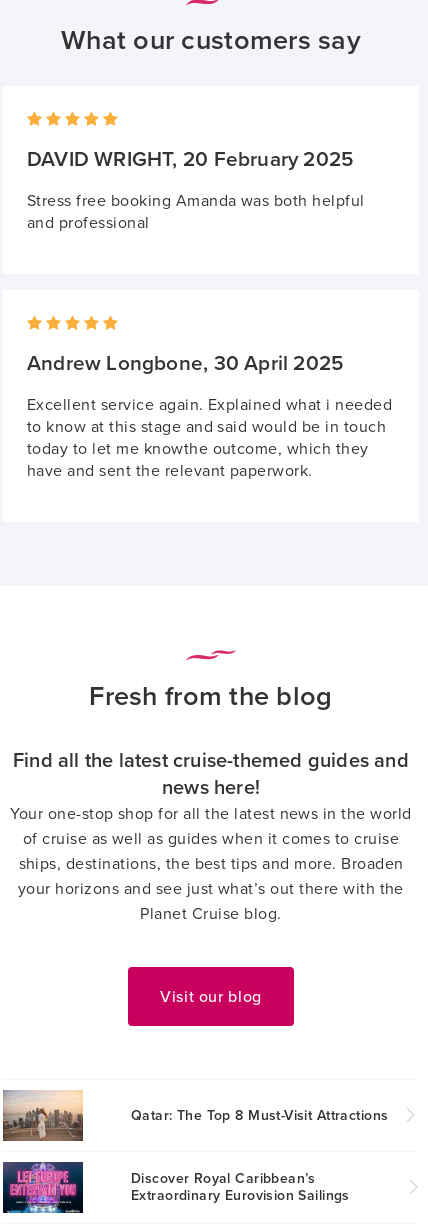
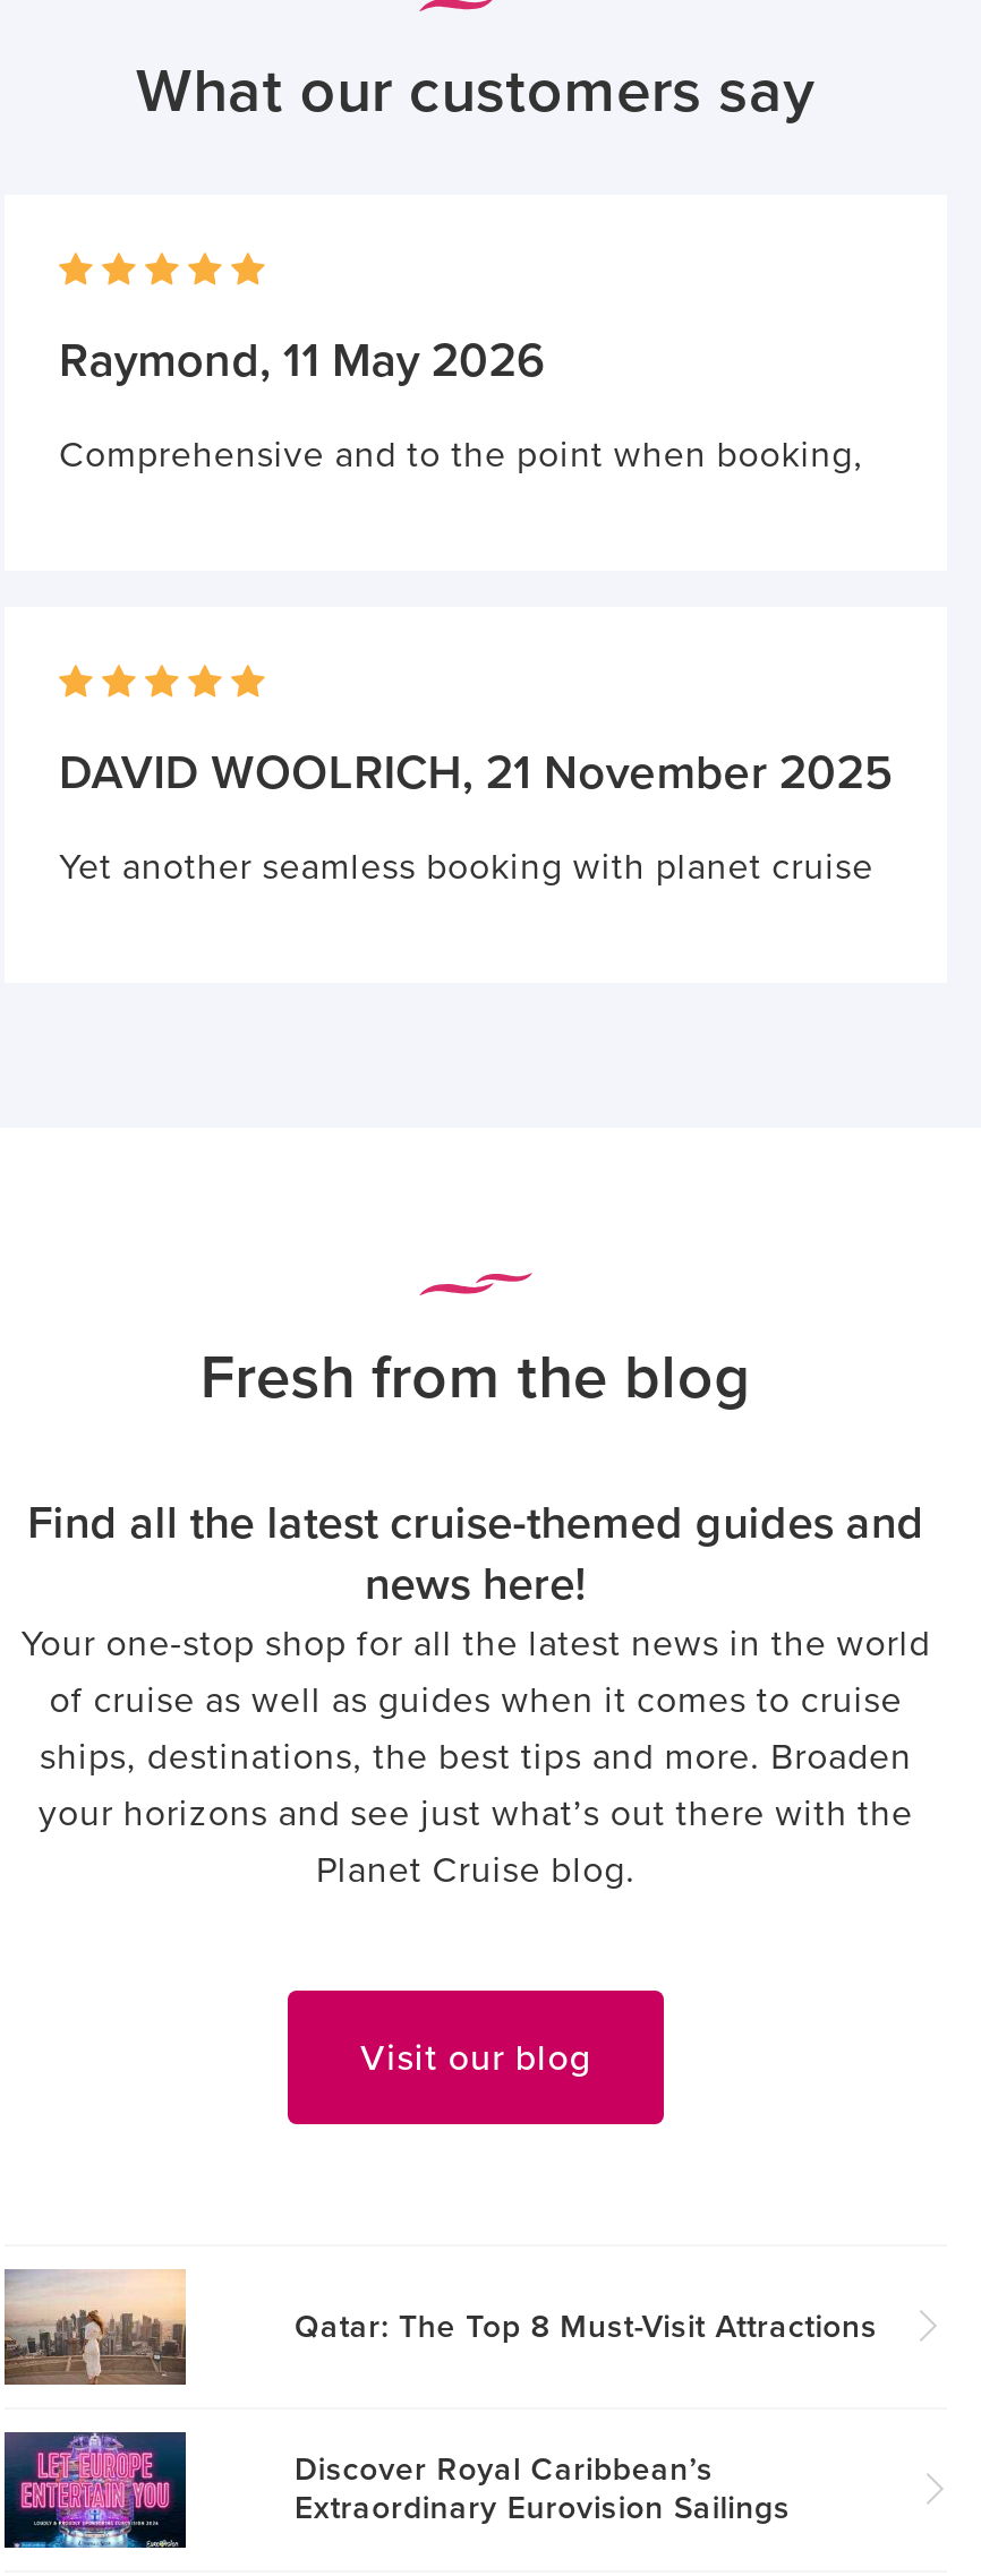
[27,147,353,172] DAVID WRIGHT, 20 February 2025 -> [59,333,546,390] Raymond, 11 May 2026
[27,191,365,233] Stress free booking Amanda was both helpful | and professional -> [59,433,863,478] Comprehensive and to the point when booking,
[27,351,343,376] Andrew Longbone, 30 April 2025 -> [59,745,892,801] DAVID WOOLRICH, 21 November 2025
[27,395,392,481] Excellent service again. Explained what i needed | to know at this stage and said would be in touch | today to let me knowthe outcome, which they | have and sent the relevant paperwork. -> [59,844,874,889] Yet another seamless booking with planet cruise

